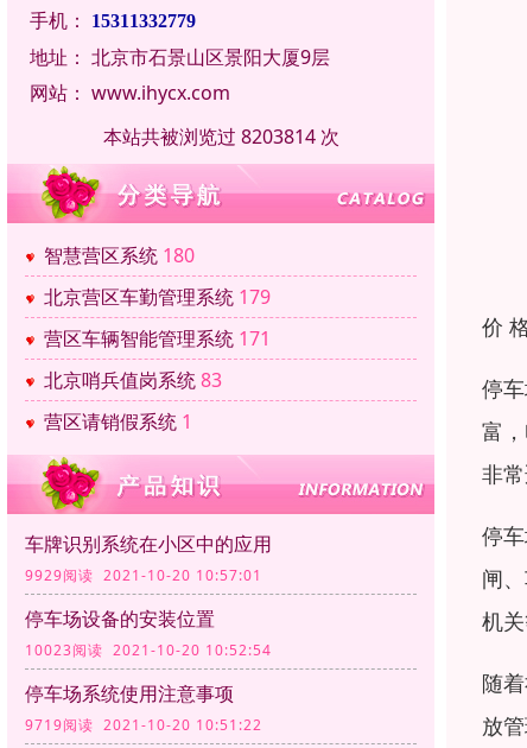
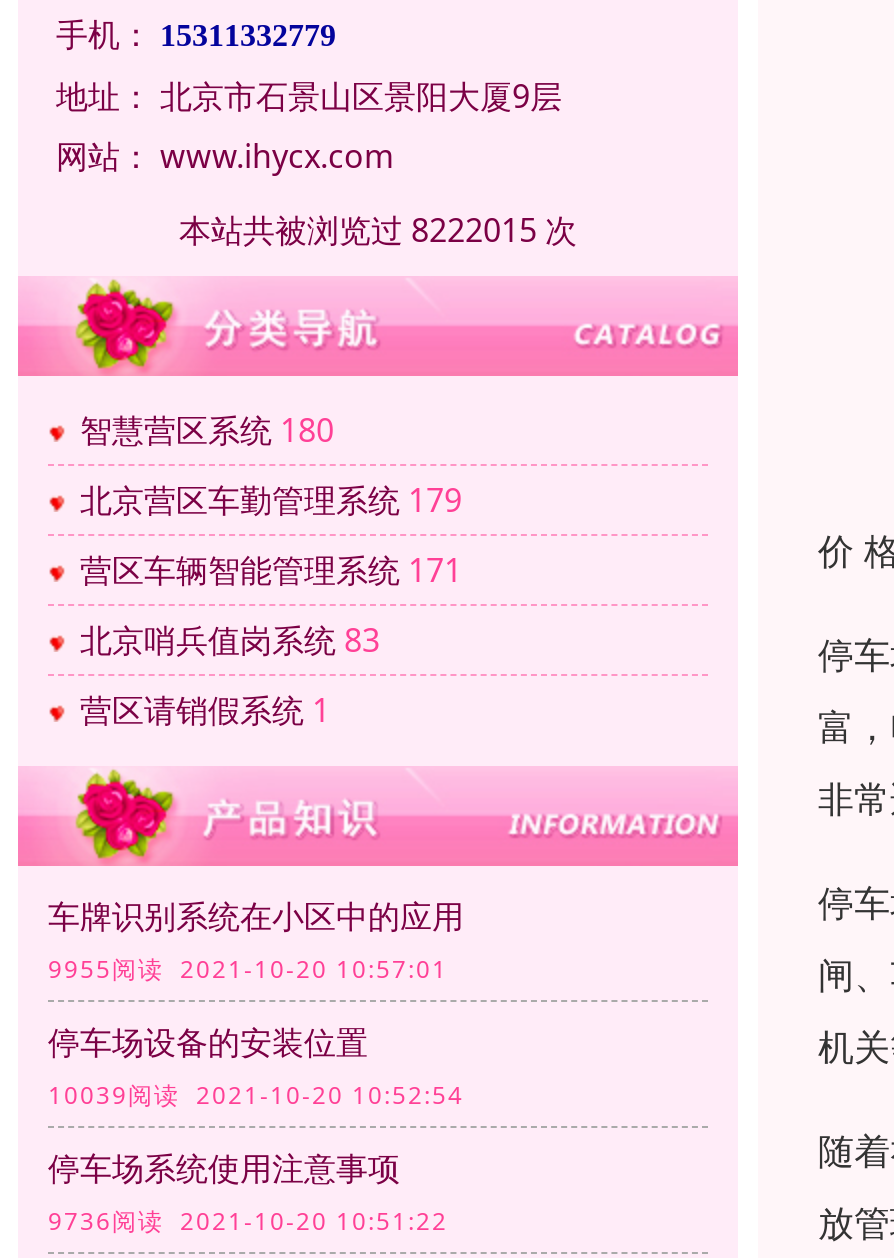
[103,124,339,150] 本站共被浏览过 8203814 次 -> [179,208,577,252] 本站共被浏览过 8222015 次
[25,565,262,586] 9929阅读 2021-10-20 10:57:01 -> [48,952,448,986] 9955阅读 2021-10-20 10:57:01
[25,640,272,660] 10023阅读 2021-10-20 10:52:54 -> [48,1078,464,1112] 10039阅读 2021-10-20 10:52:54
[25,715,262,735] 9719阅读 2021-10-20 10:51:22 -> [48,1204,448,1238] 9736阅读 2021-10-20 10:51:22

